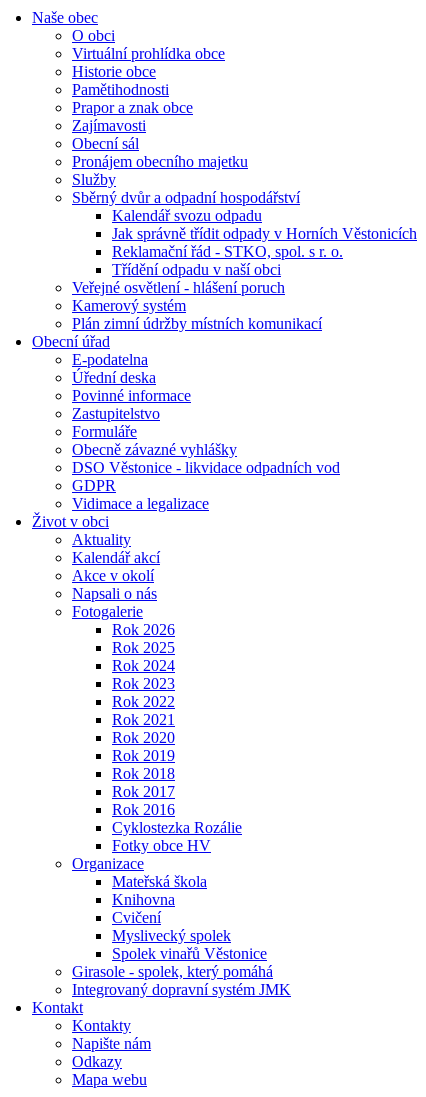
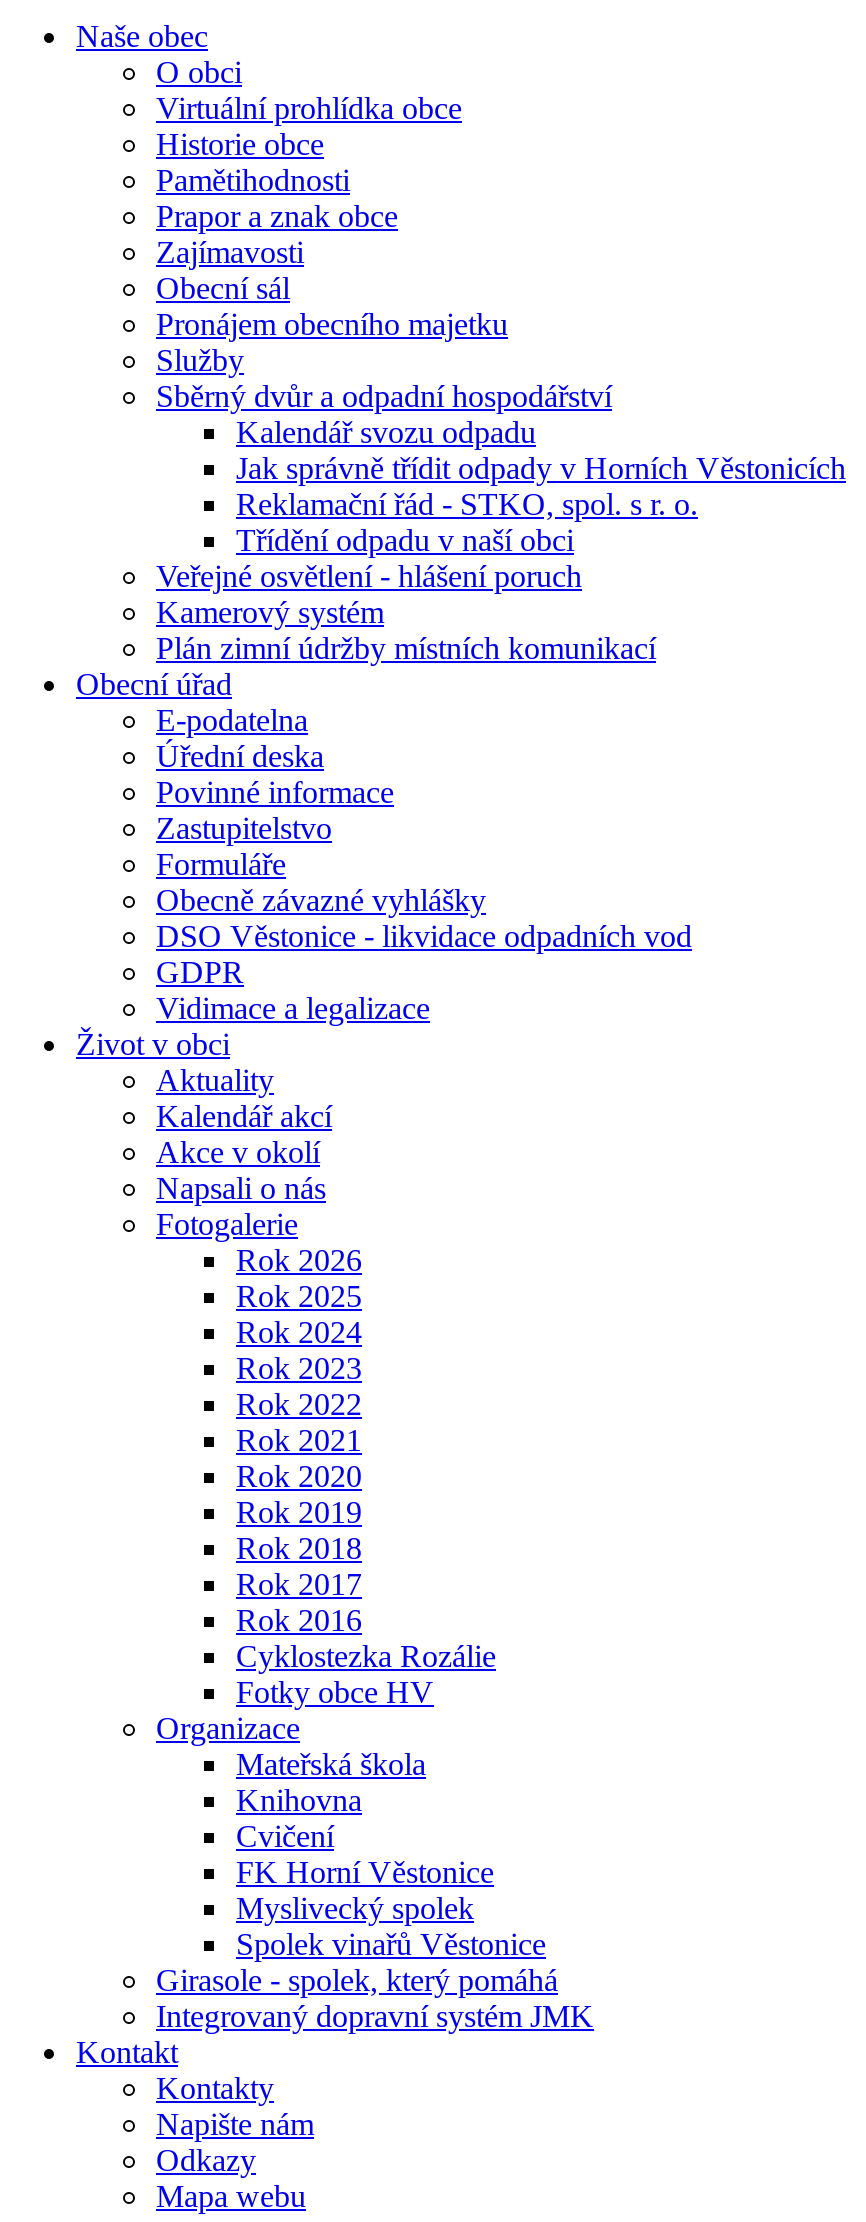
none -> [236,1855,494,1889] FK Horní Věstonice

